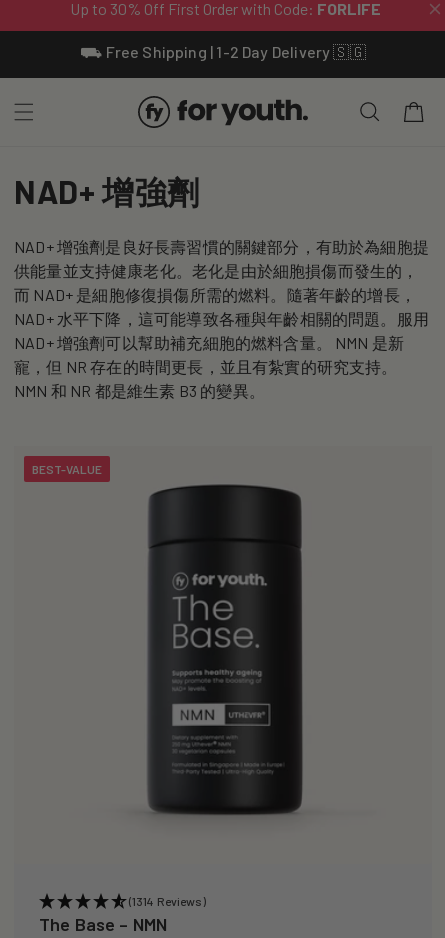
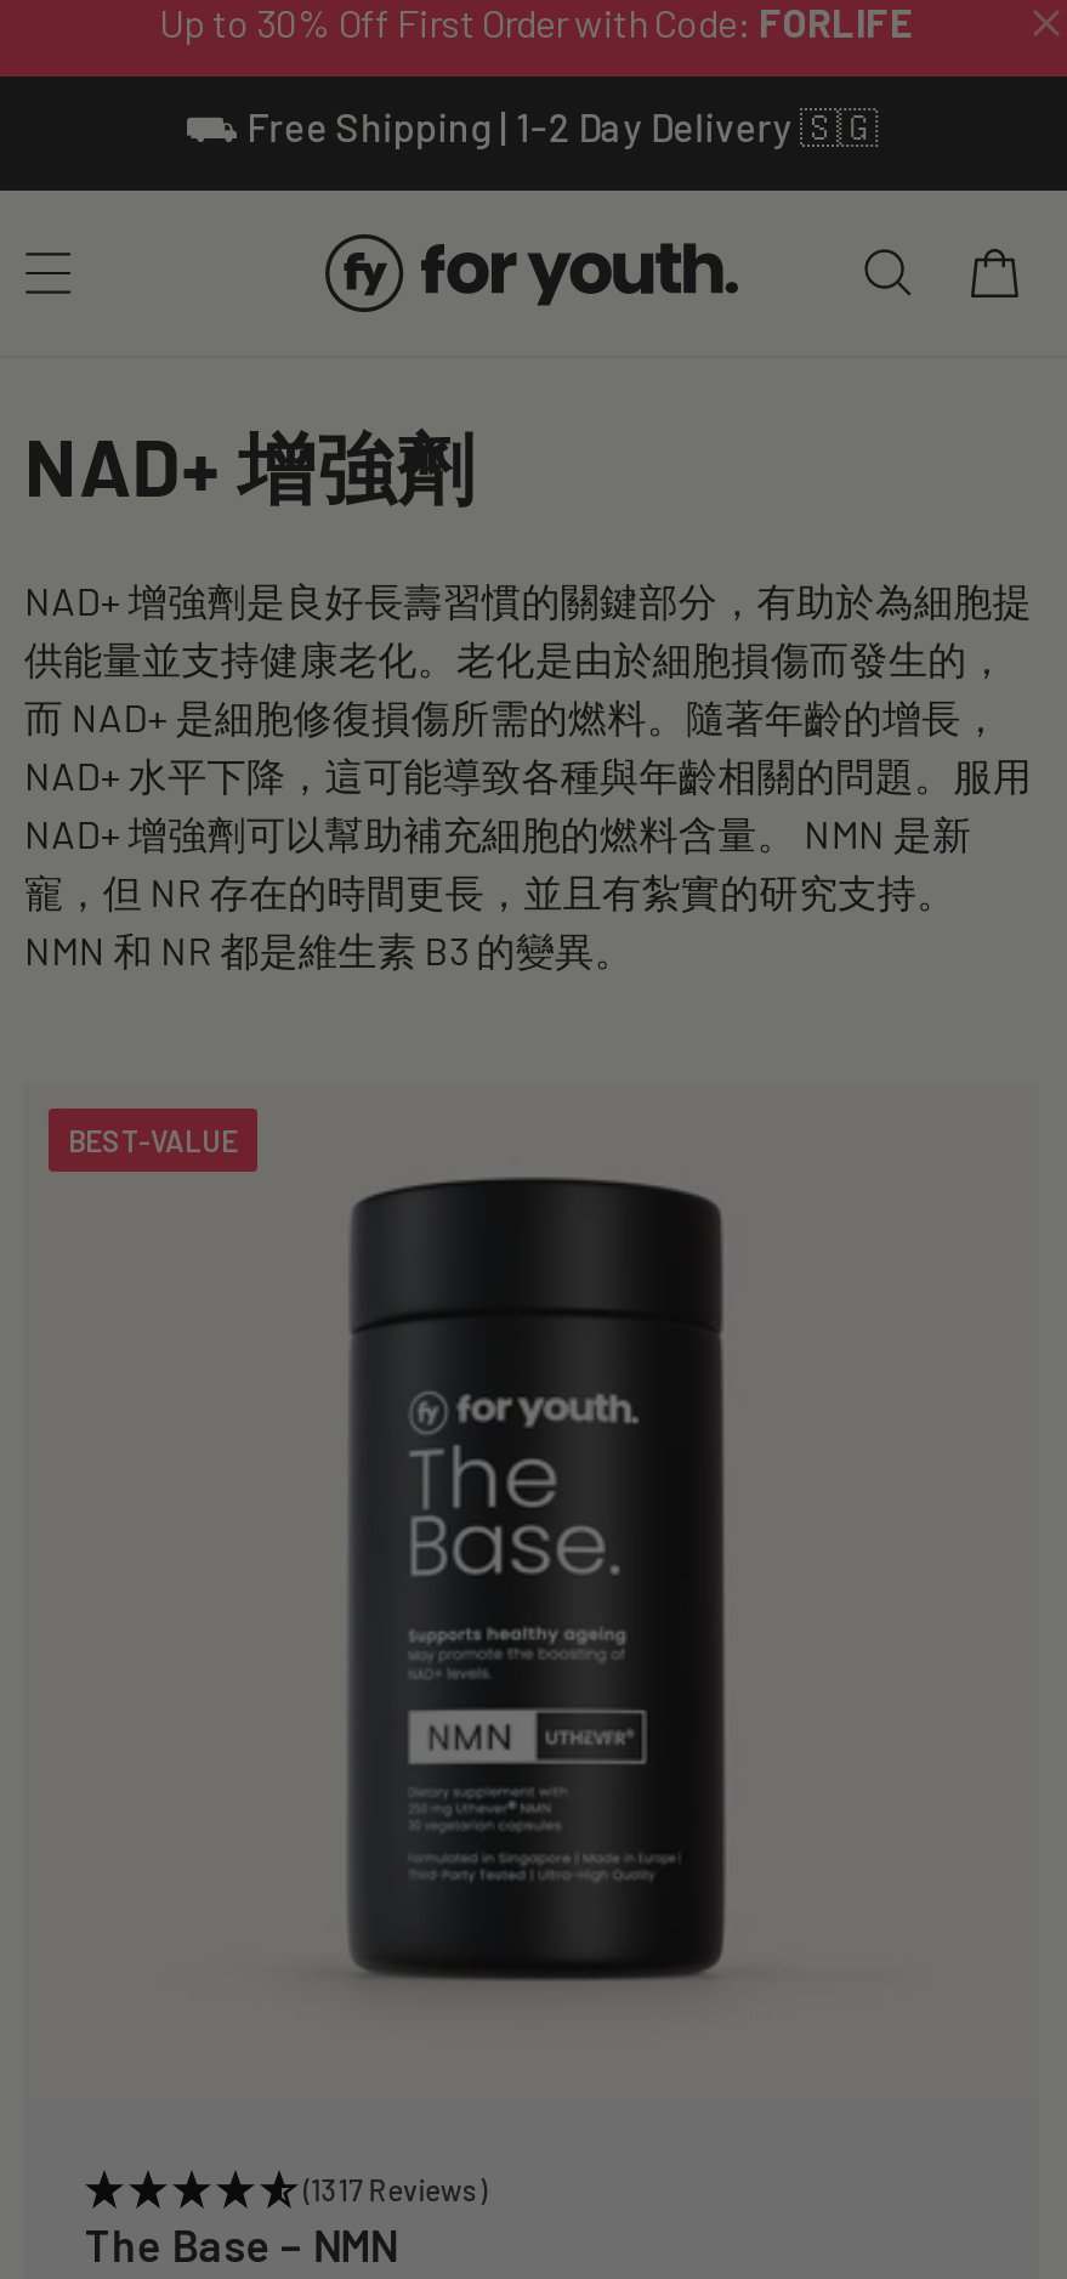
[129,893,206,907] (1314 Reviews) -> [303,2171,487,2205] (1317 Reviews)

